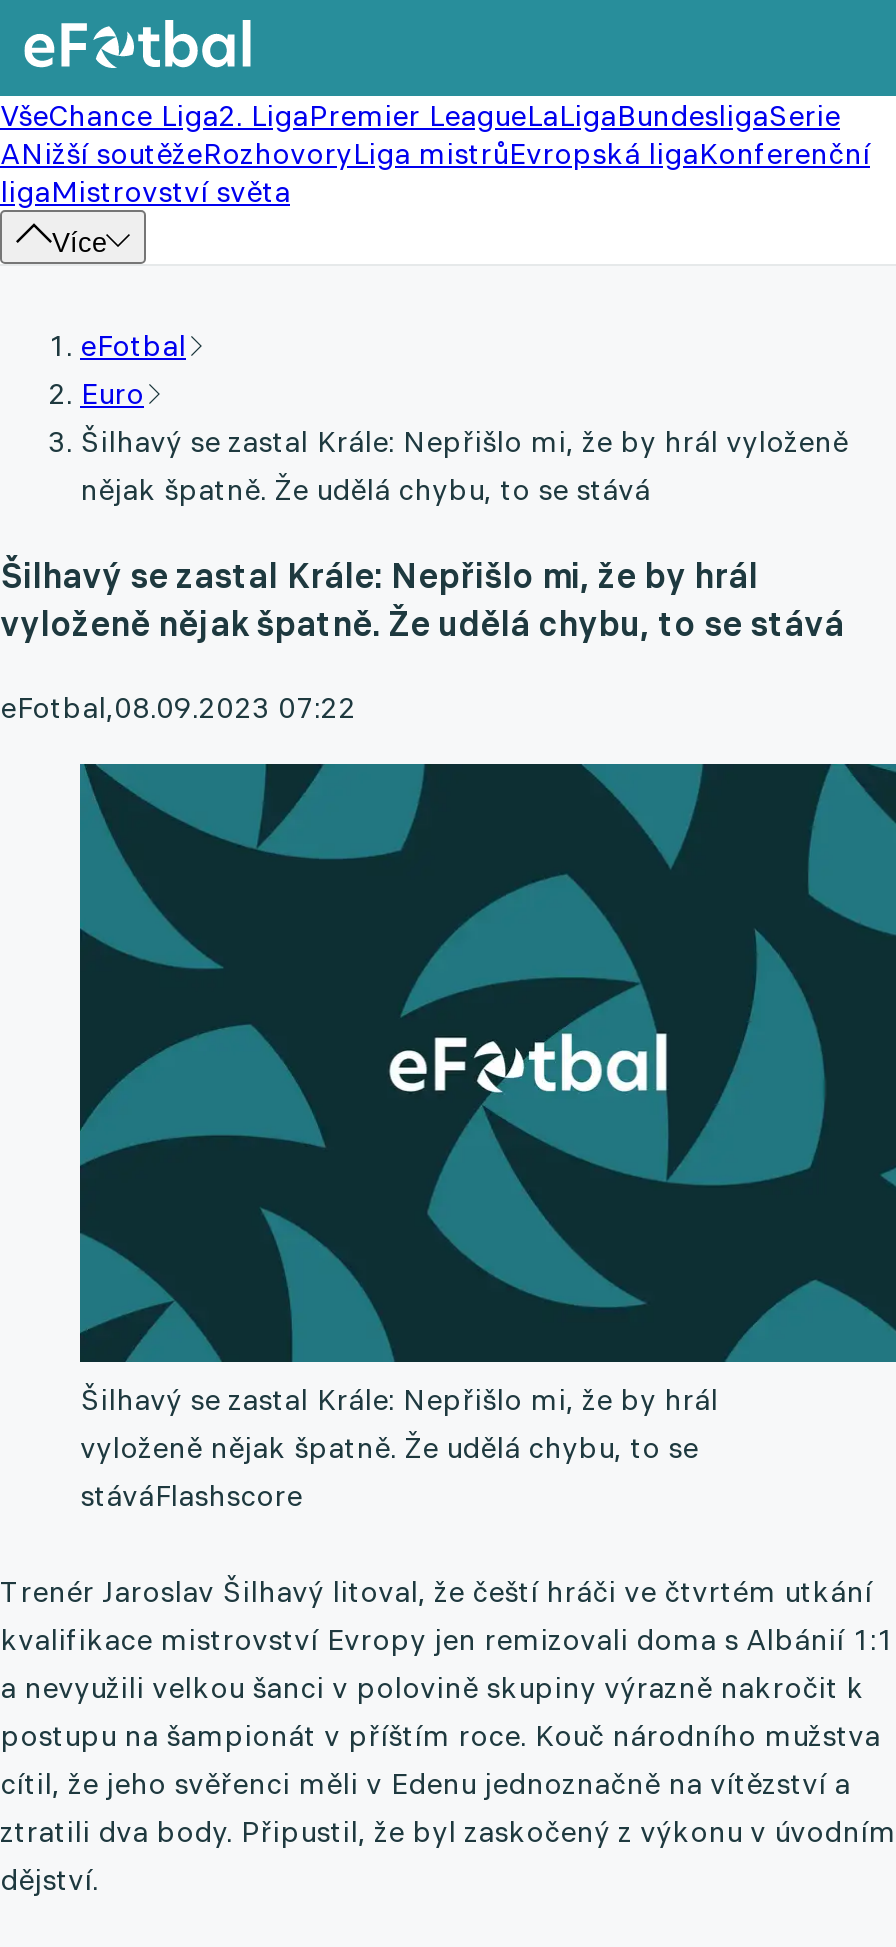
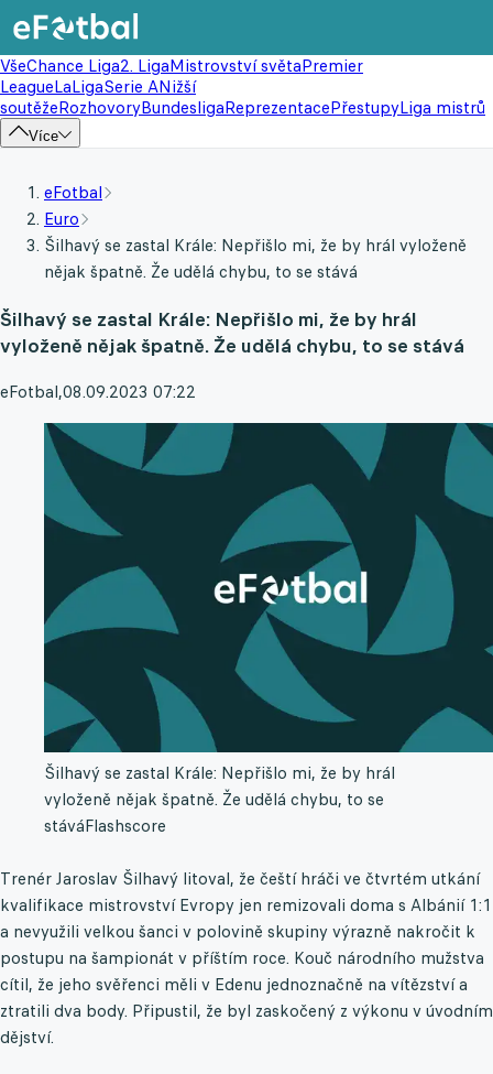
[0,96,870,210] VšeChance Liga2. LigaPremier LeagueLaLigaBundesligaSerie | ANižší soutěžeRozhovoryLiga mistrůEvropská ligaKonferenční | ligaMistrovství světa -> [0,55,485,118] VšeChance Liga2. LigaMistrovství světaPremier | LeagueLaLigaSerie ANižší | soutěžeRozhovoryBundesligaReprezentacePřestupyLiga mistrů

